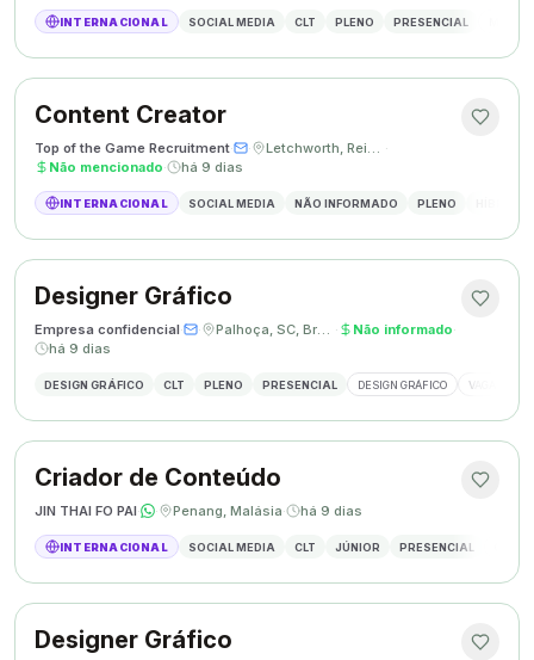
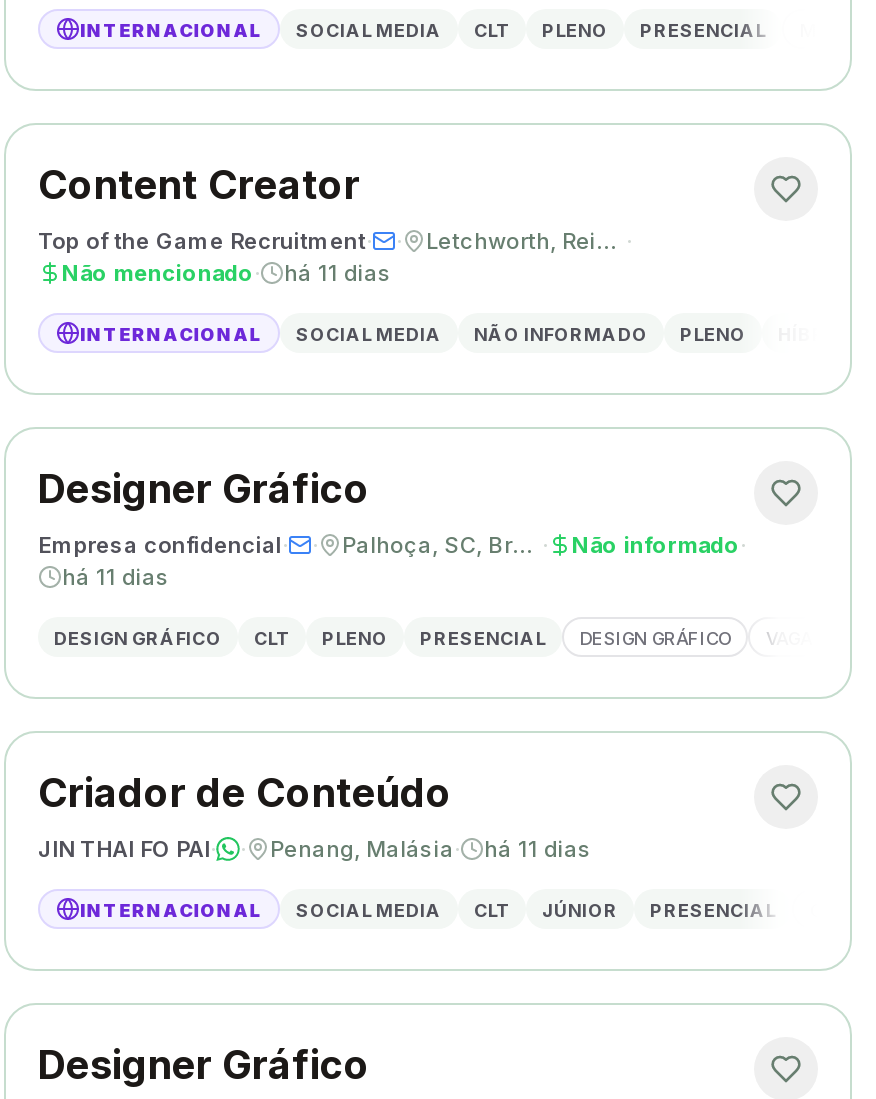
[49,159,243,175] Não mencionado · há 9 dias -> [62,259,392,287] Não mencionado · há 11 dias
[49,340,111,357] há 9 dias -> [62,563,170,591] há 11 dias
[300,502,362,519] há 9 dias -> [484,835,592,863] há 11 dias

